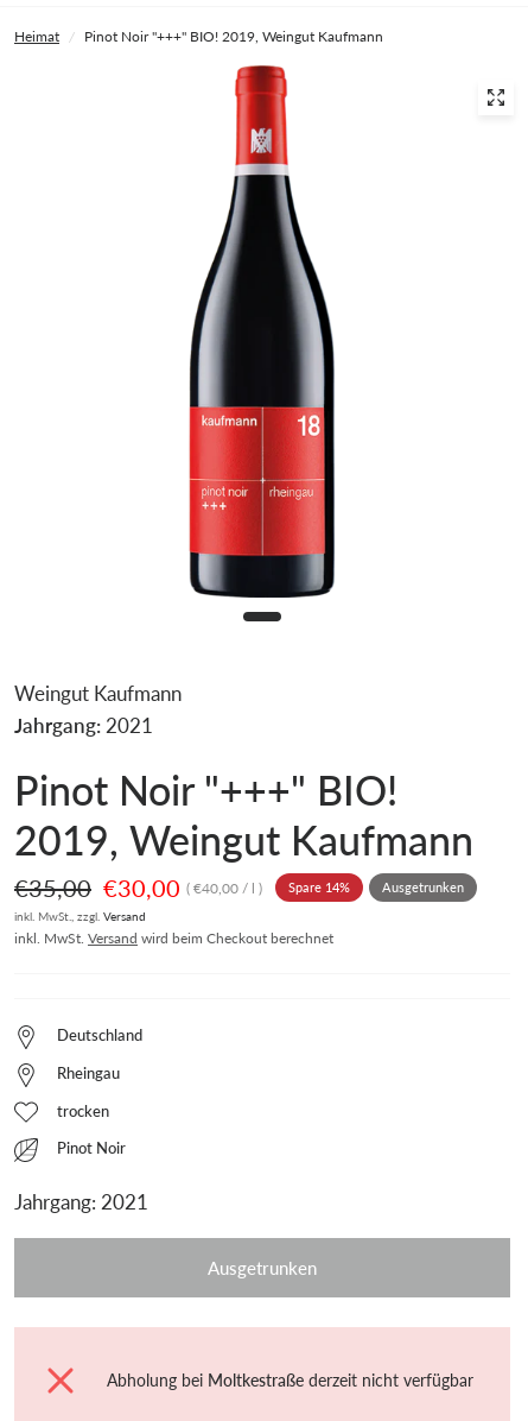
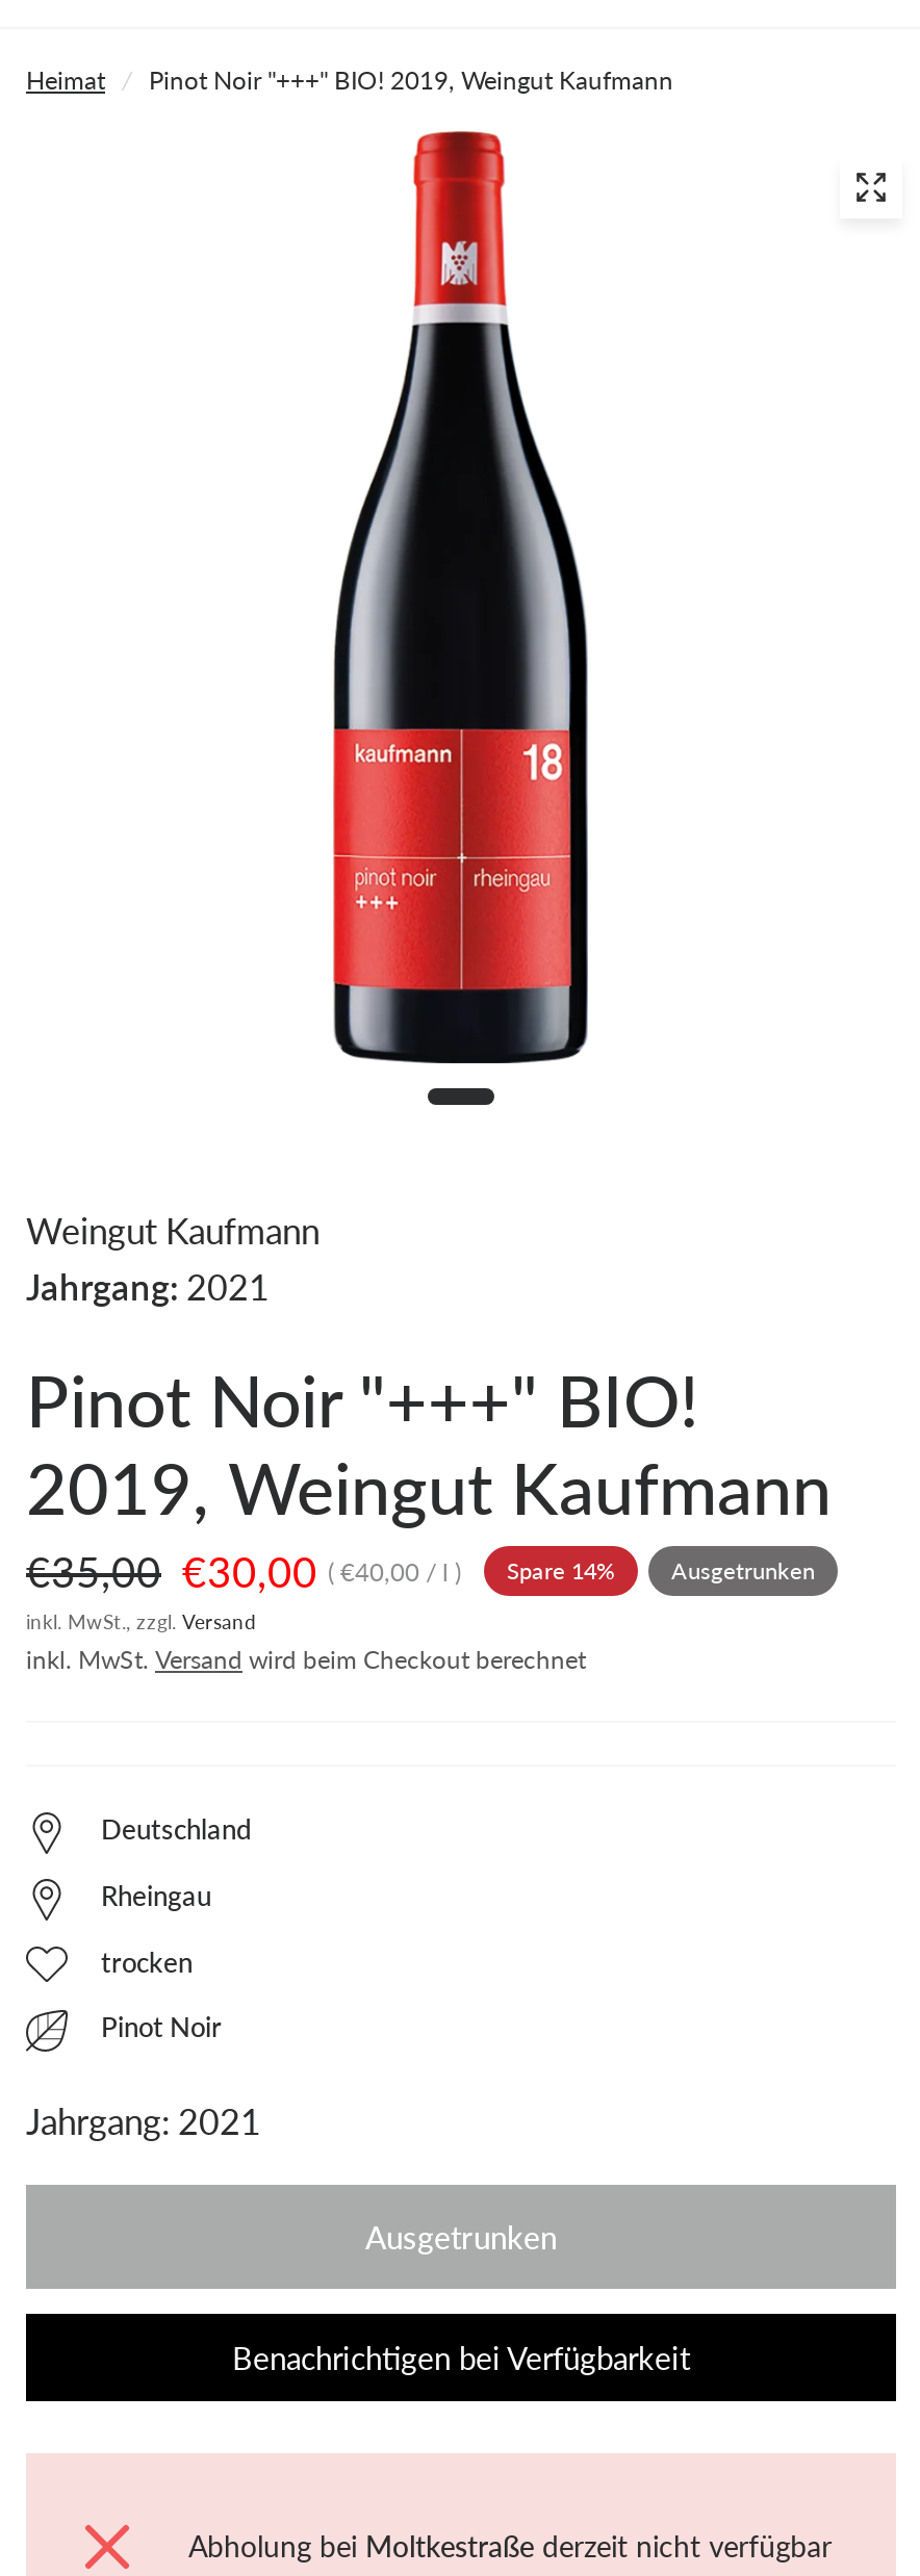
none -> [232,2339,690,2376] Benachrichtigen bei Verfügbarkeit

